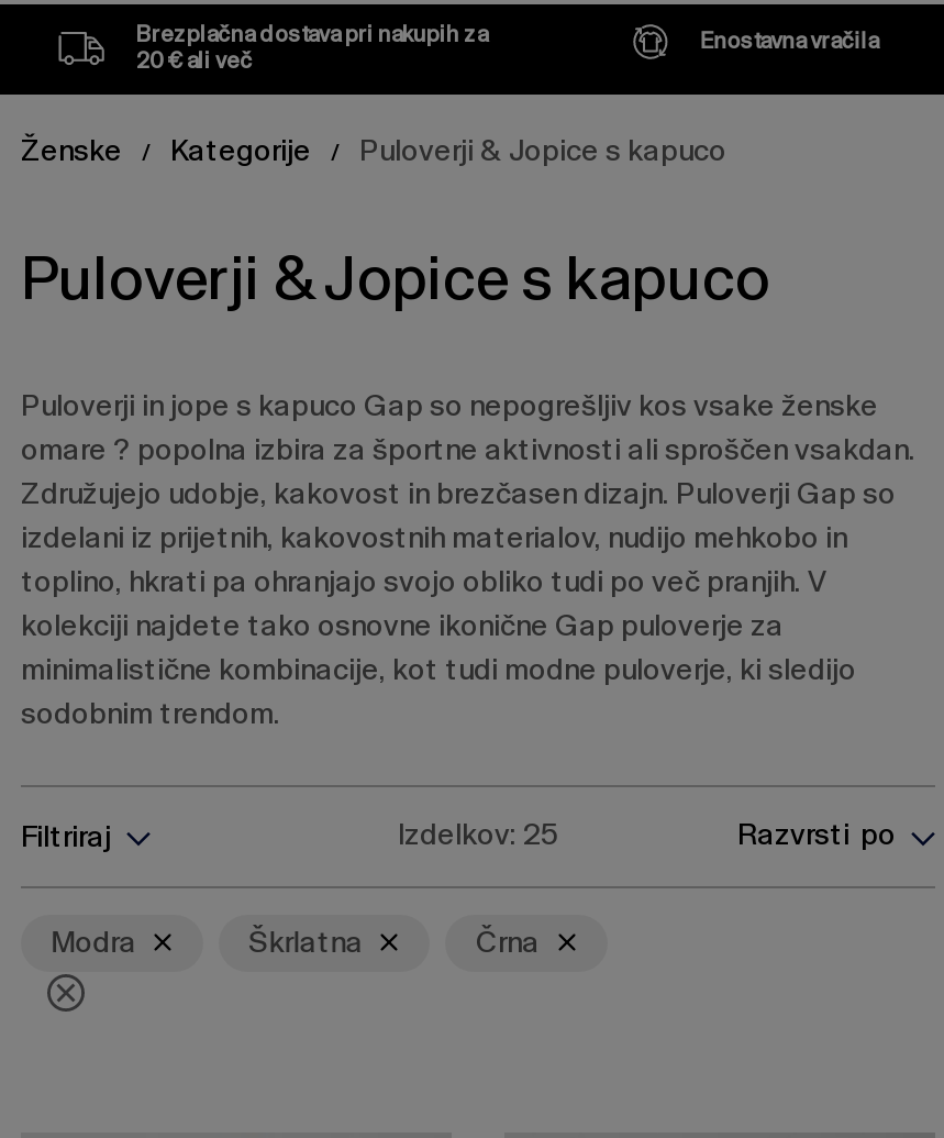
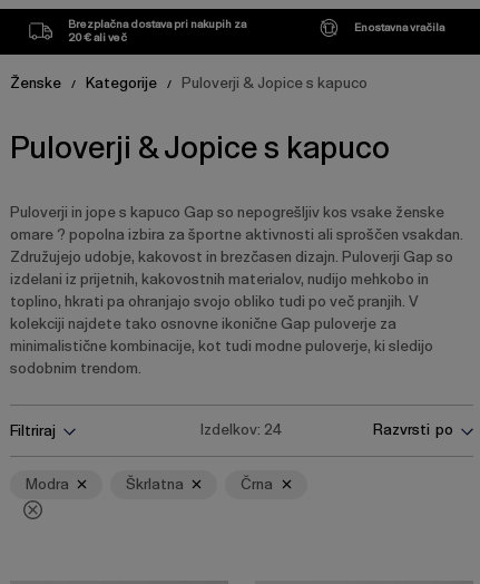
[398,818,558,851] Izdelkov: 25 -> [201,421,282,438] Izdelkov: 24

